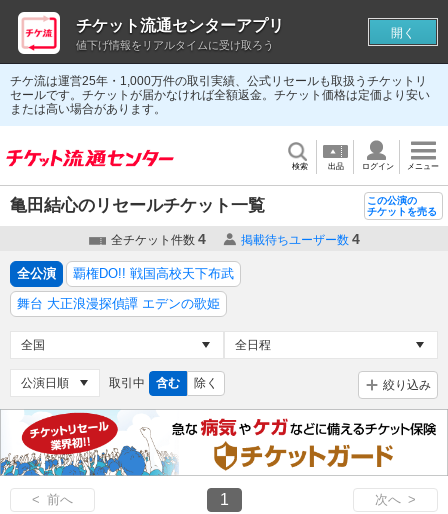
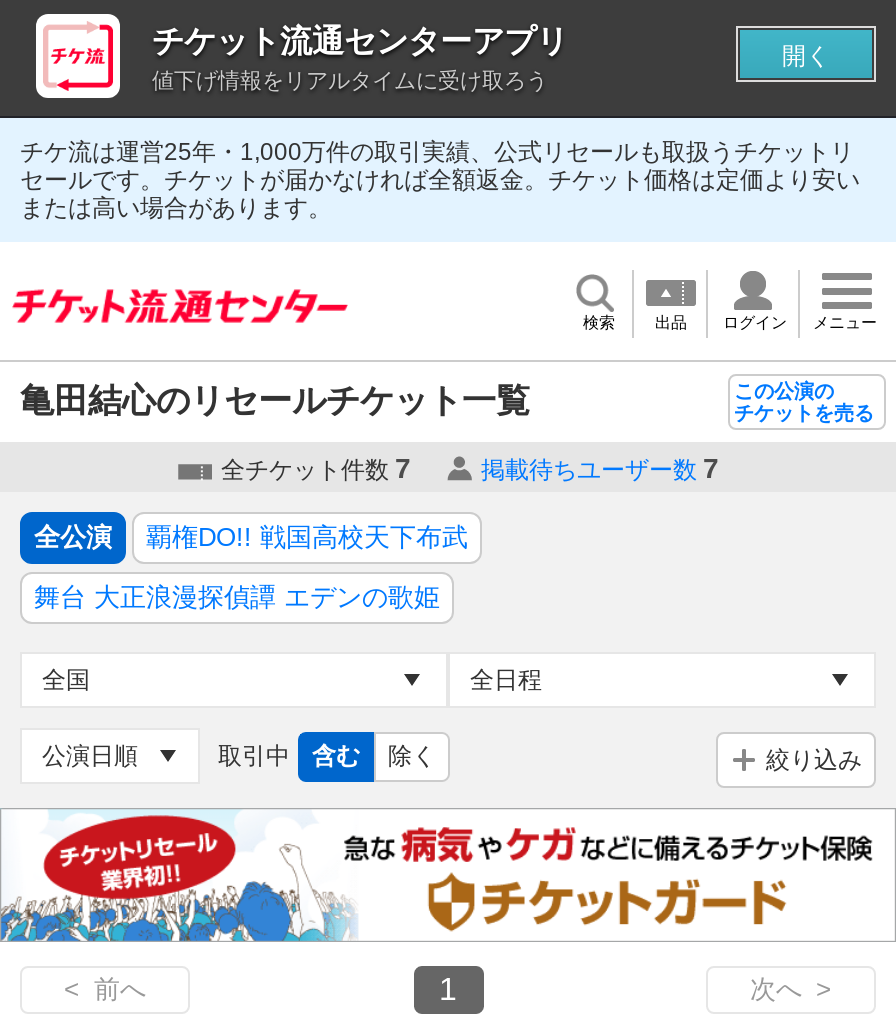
[110,231,205,247] 全チケット件数4 -> [221,452,411,484] 全チケット件数7
[240,231,359,247] 掲載待ちユーザー数 4 -> [481,452,719,484] 掲載待ちユーザー数 7

